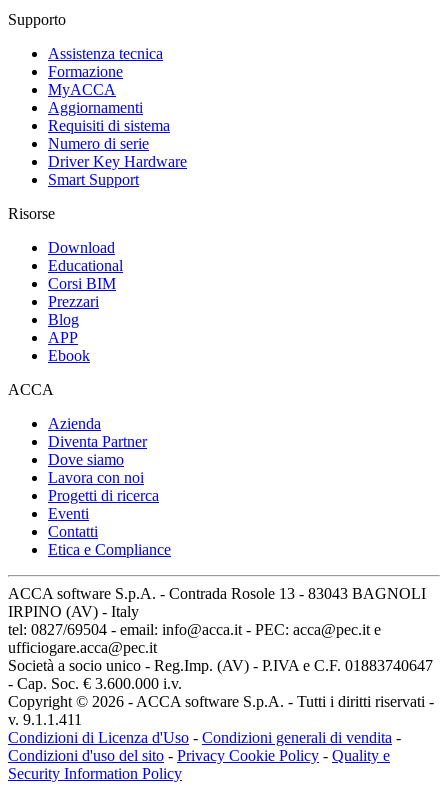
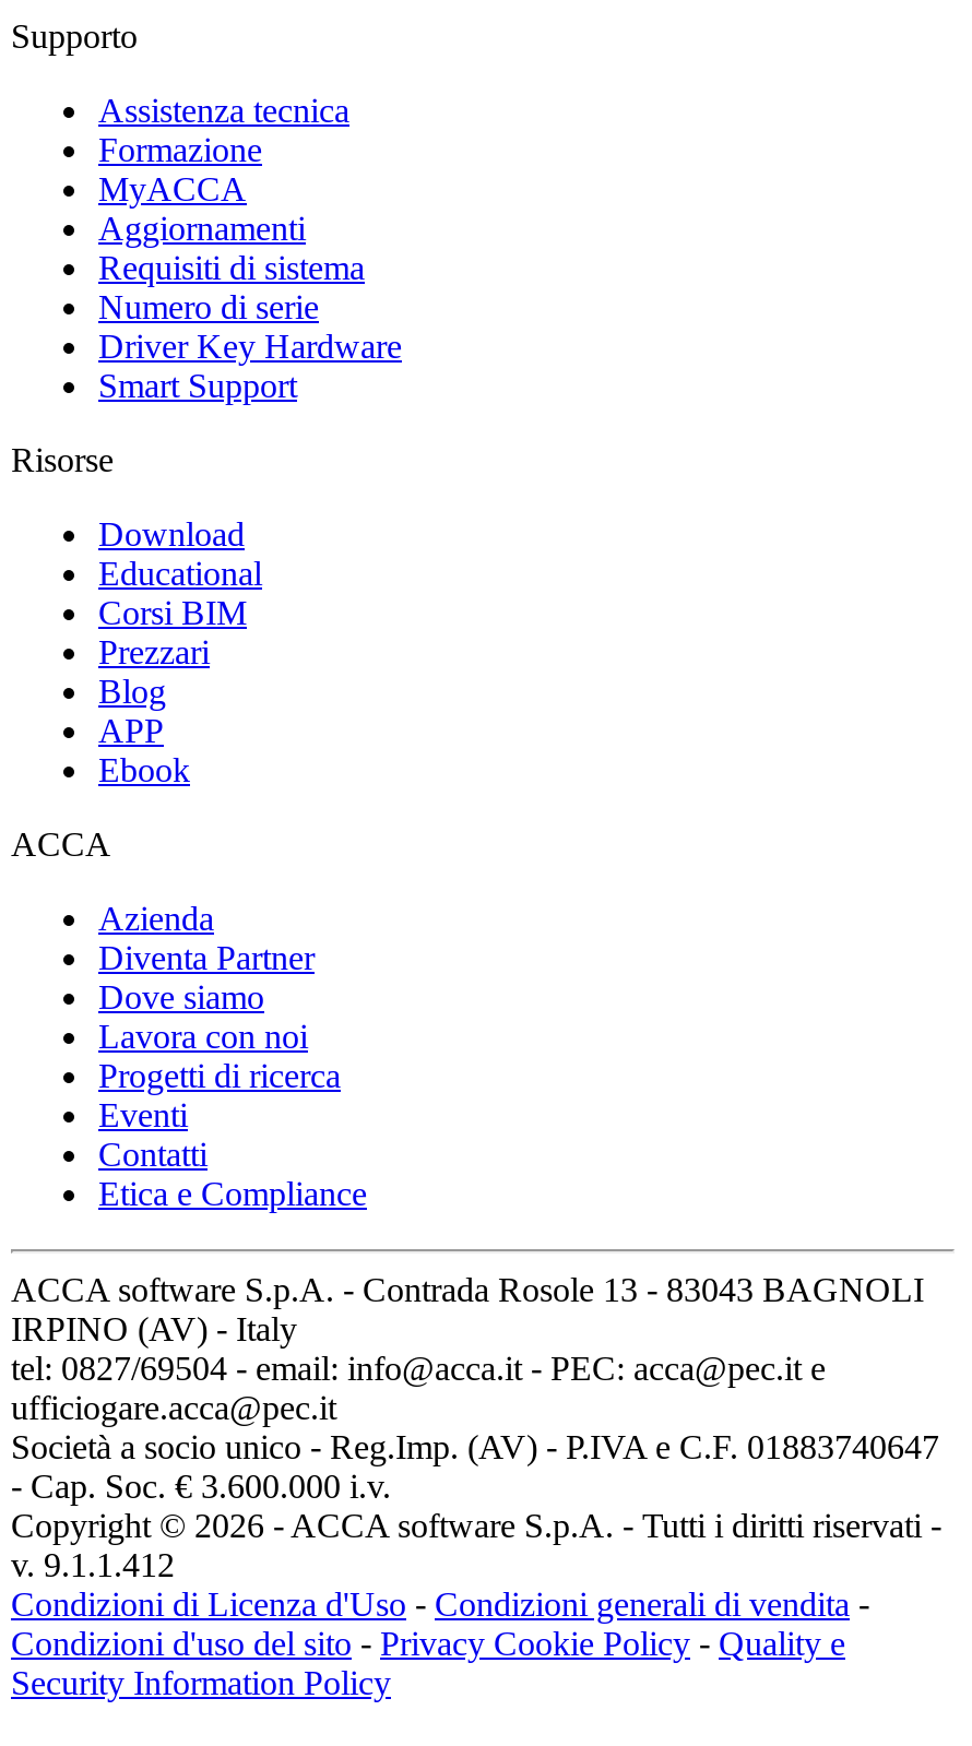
[8,711,82,728] v. 9.1.1.411 -> [11,1546,175,1583] v. 9.1.1.412

